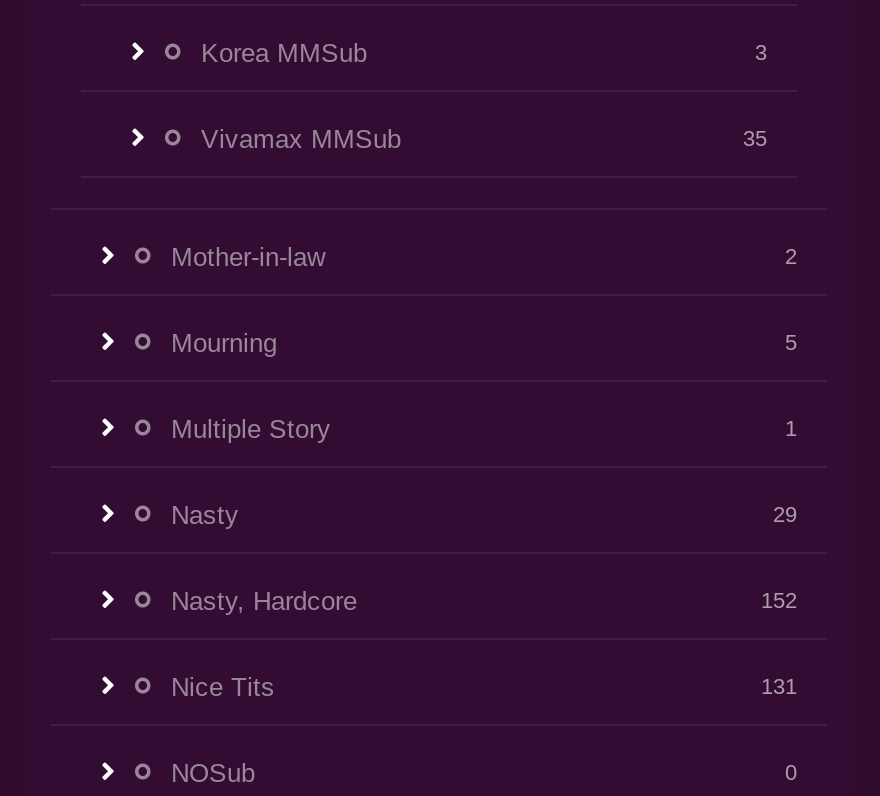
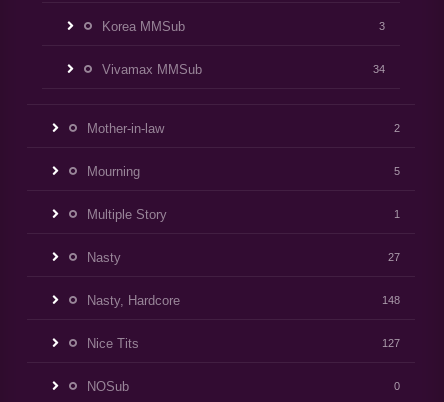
[743,125,767,149] 35 -> [373,62,385,74] 34
[773,501,797,525] 29 -> [388,250,400,262] 27
[761,587,797,611] 152 -> [382,293,400,305] 148
[761,673,797,697] 131 -> [382,336,400,348] 127

